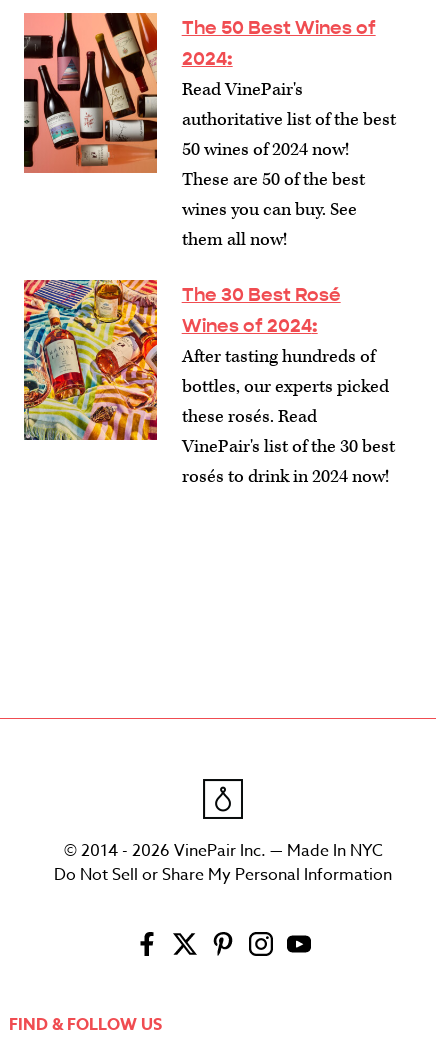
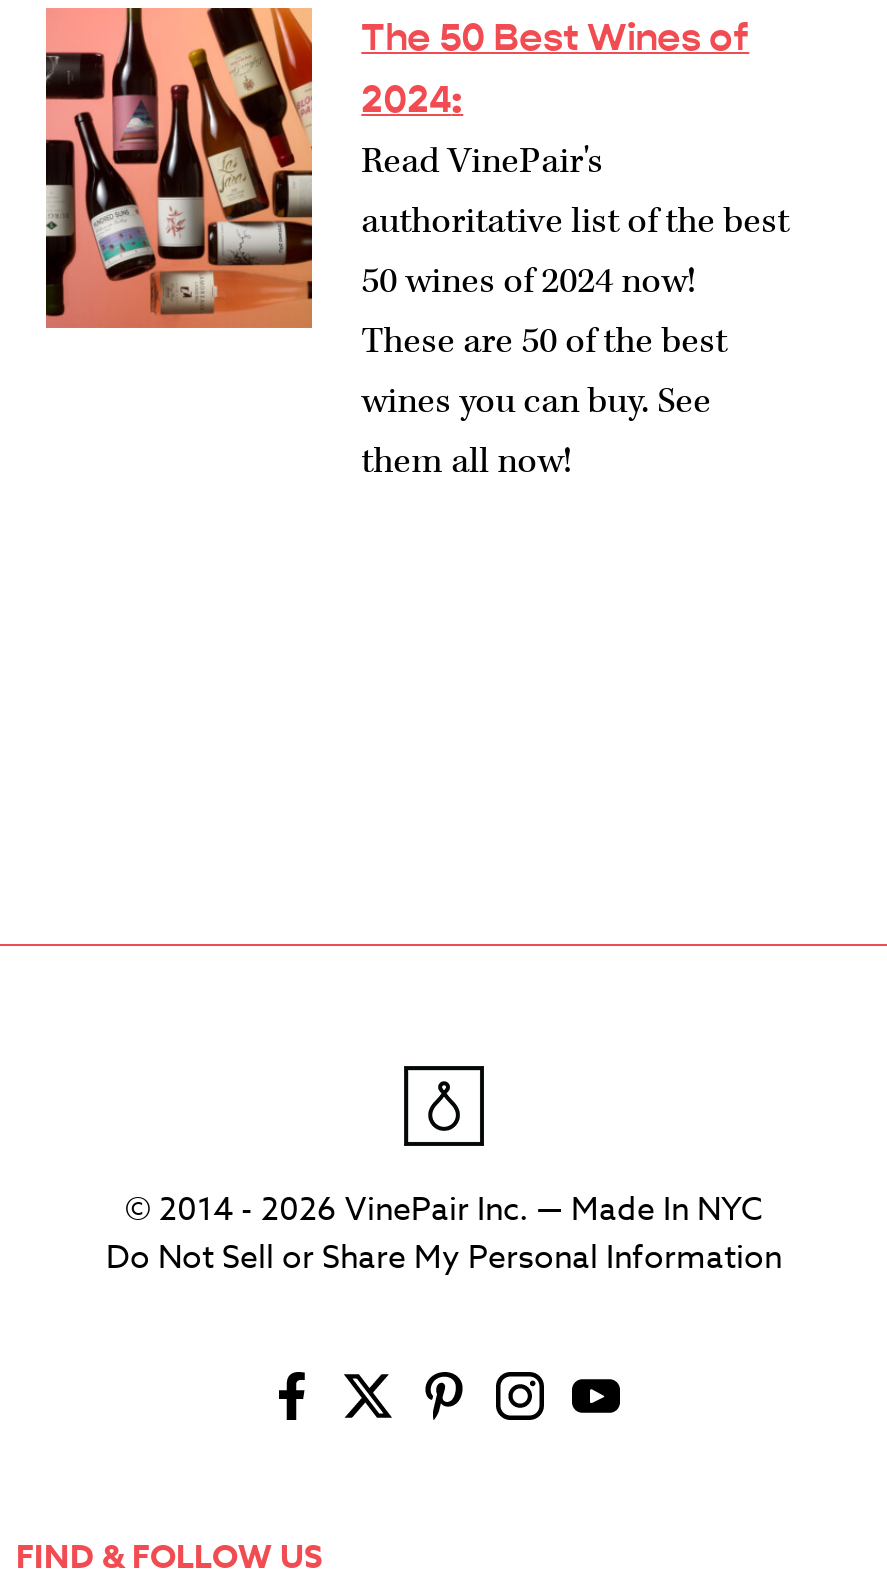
[23,279,395,488] [image] | The 30 Best Rosé | Wines of 2024: | After tasting hundreds of | bottles, our experts picked | these rosés. Read | VinePair's list of the 30 best | rosés to drink in 2024 now! -> none

